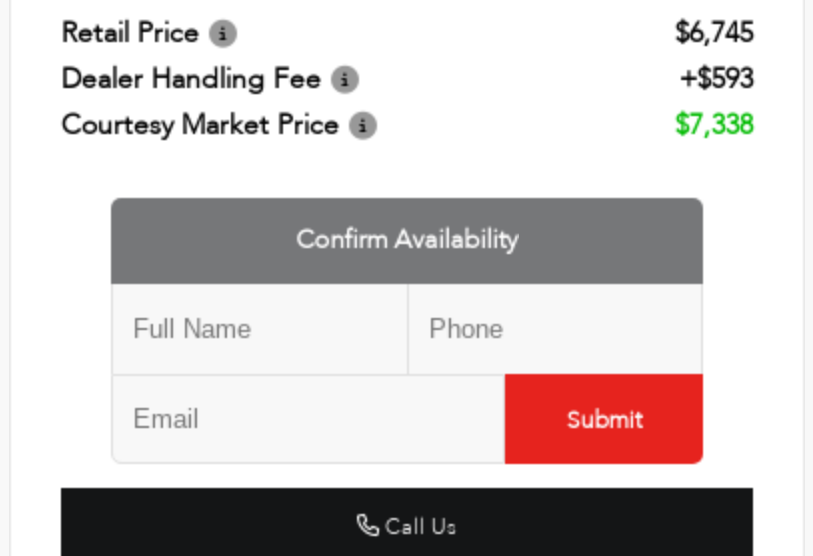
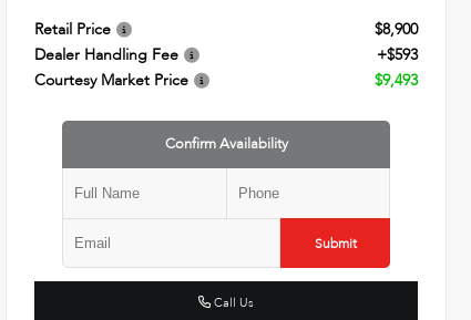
[675,13,753,51] $6,745 -> [375,18,418,39] $8,900
[675,105,753,143] $7,338 -> [375,69,418,90] $9,493

